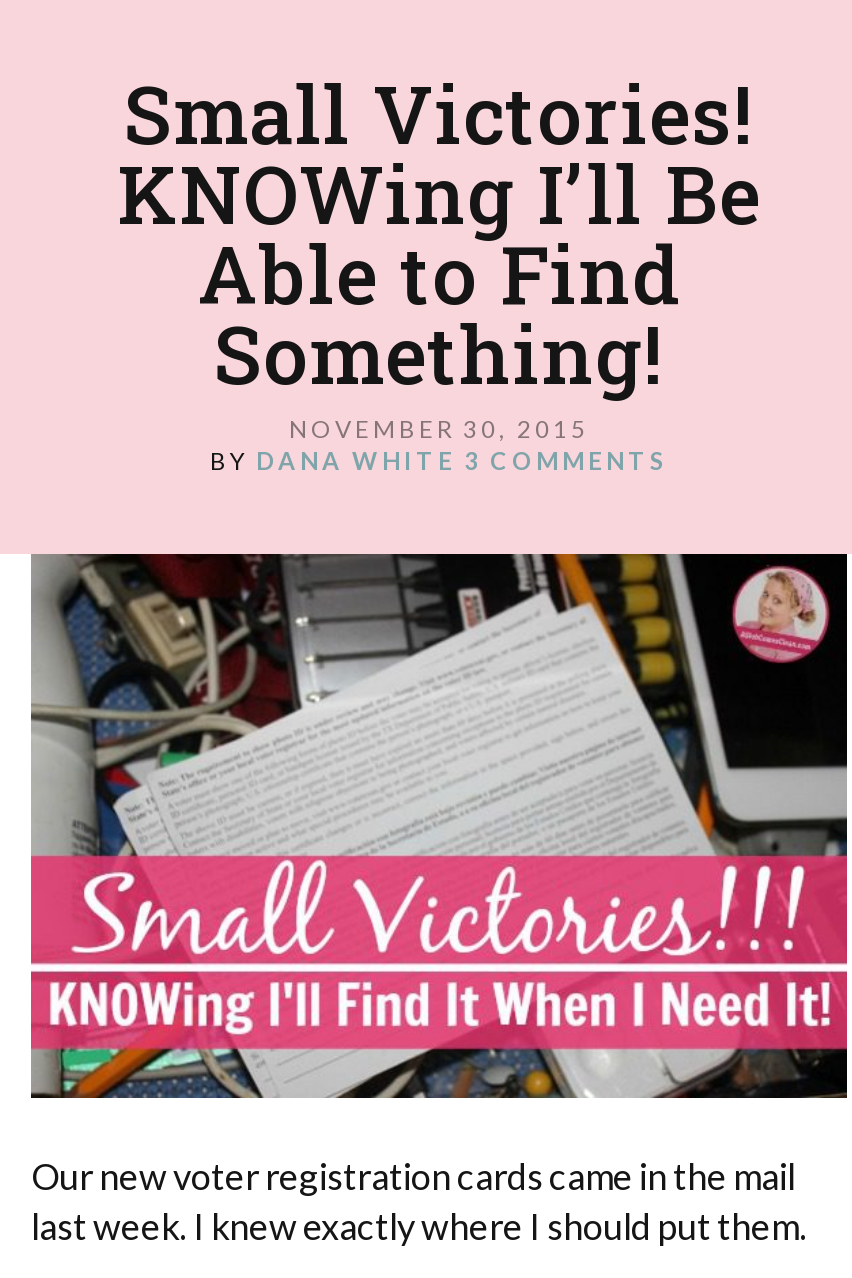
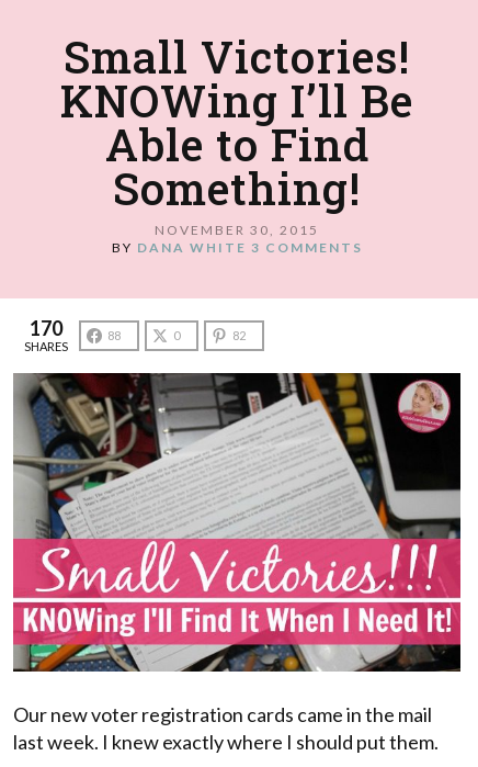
none -> [24,316,68,354] 170 | SHARES
none -> [107,328,246,342] 88 | 0 | 82

